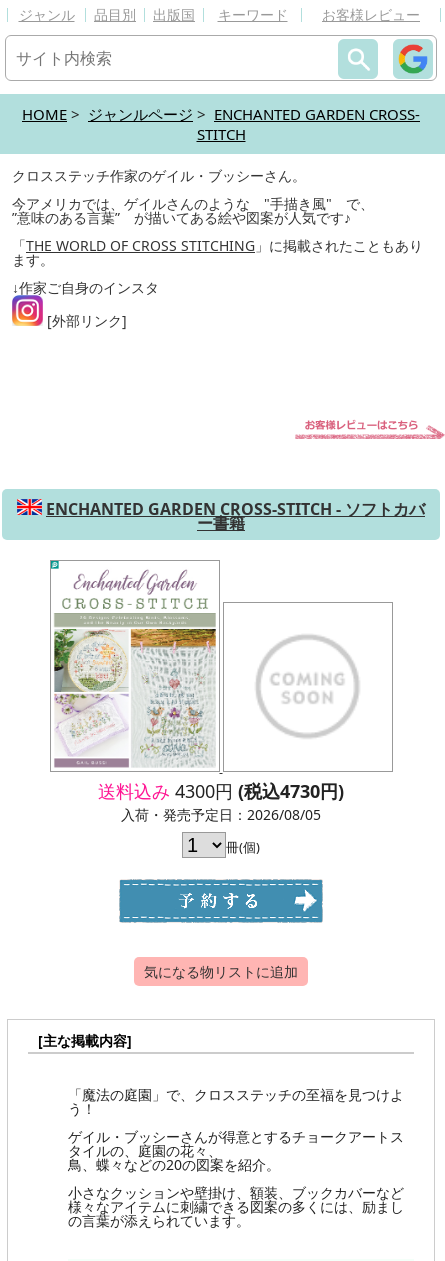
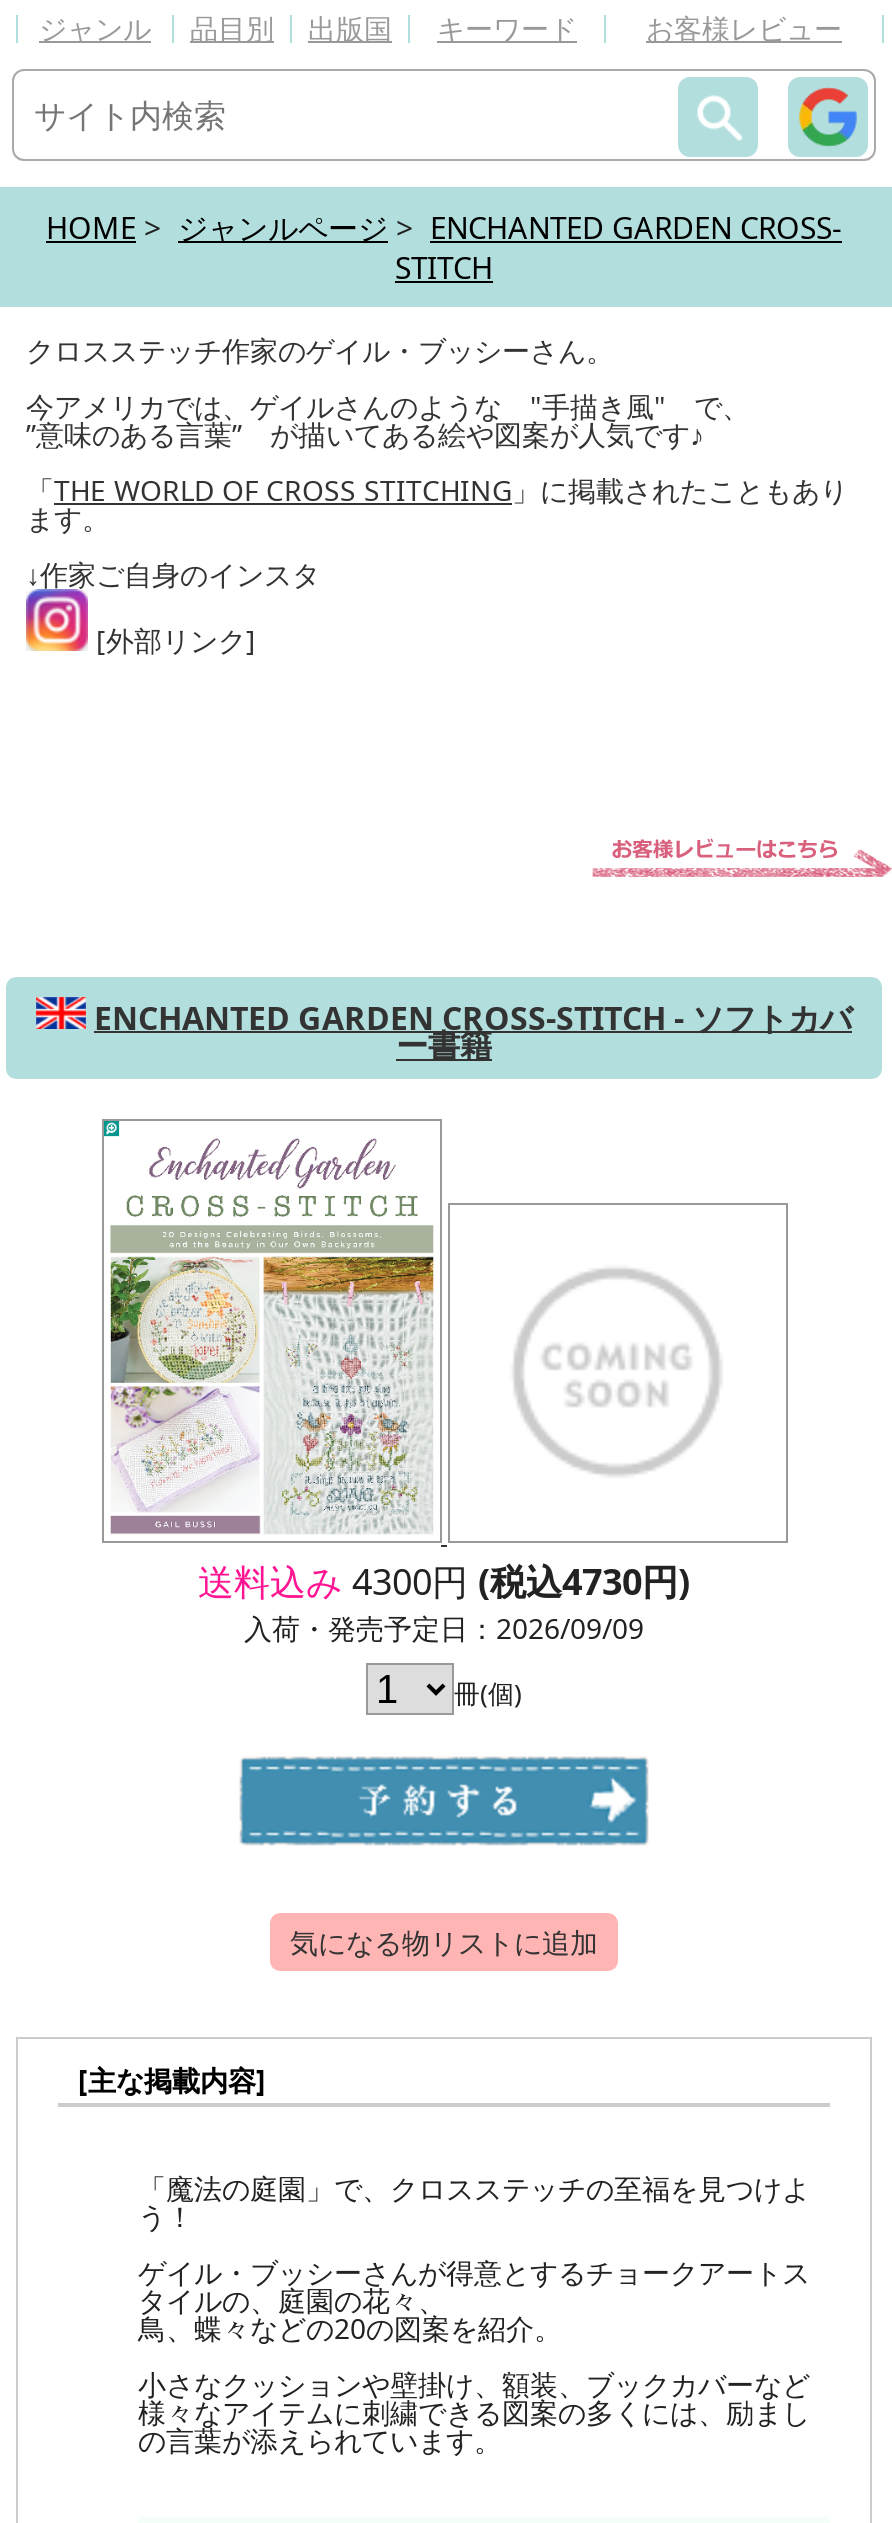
[121,805,321,824] 入荷・発売予定日：2026/08/05 -> [244,1609,644,1647] 入荷・発売予定日：2026/09/09

